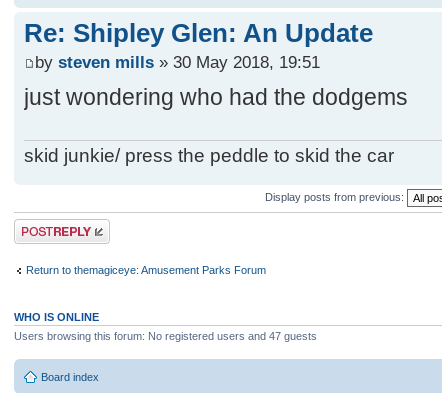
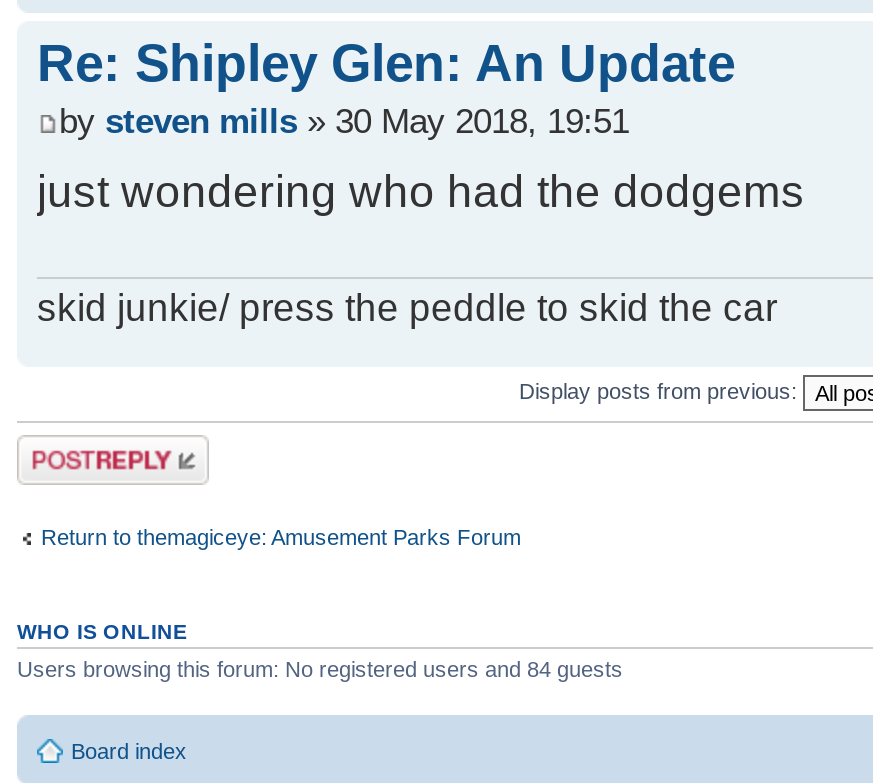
[14,330,317,342] Users browsing this forum: No registered users and 47 guests -> [17,657,623,681] Users browsing this forum: No registered users and 84 guests

